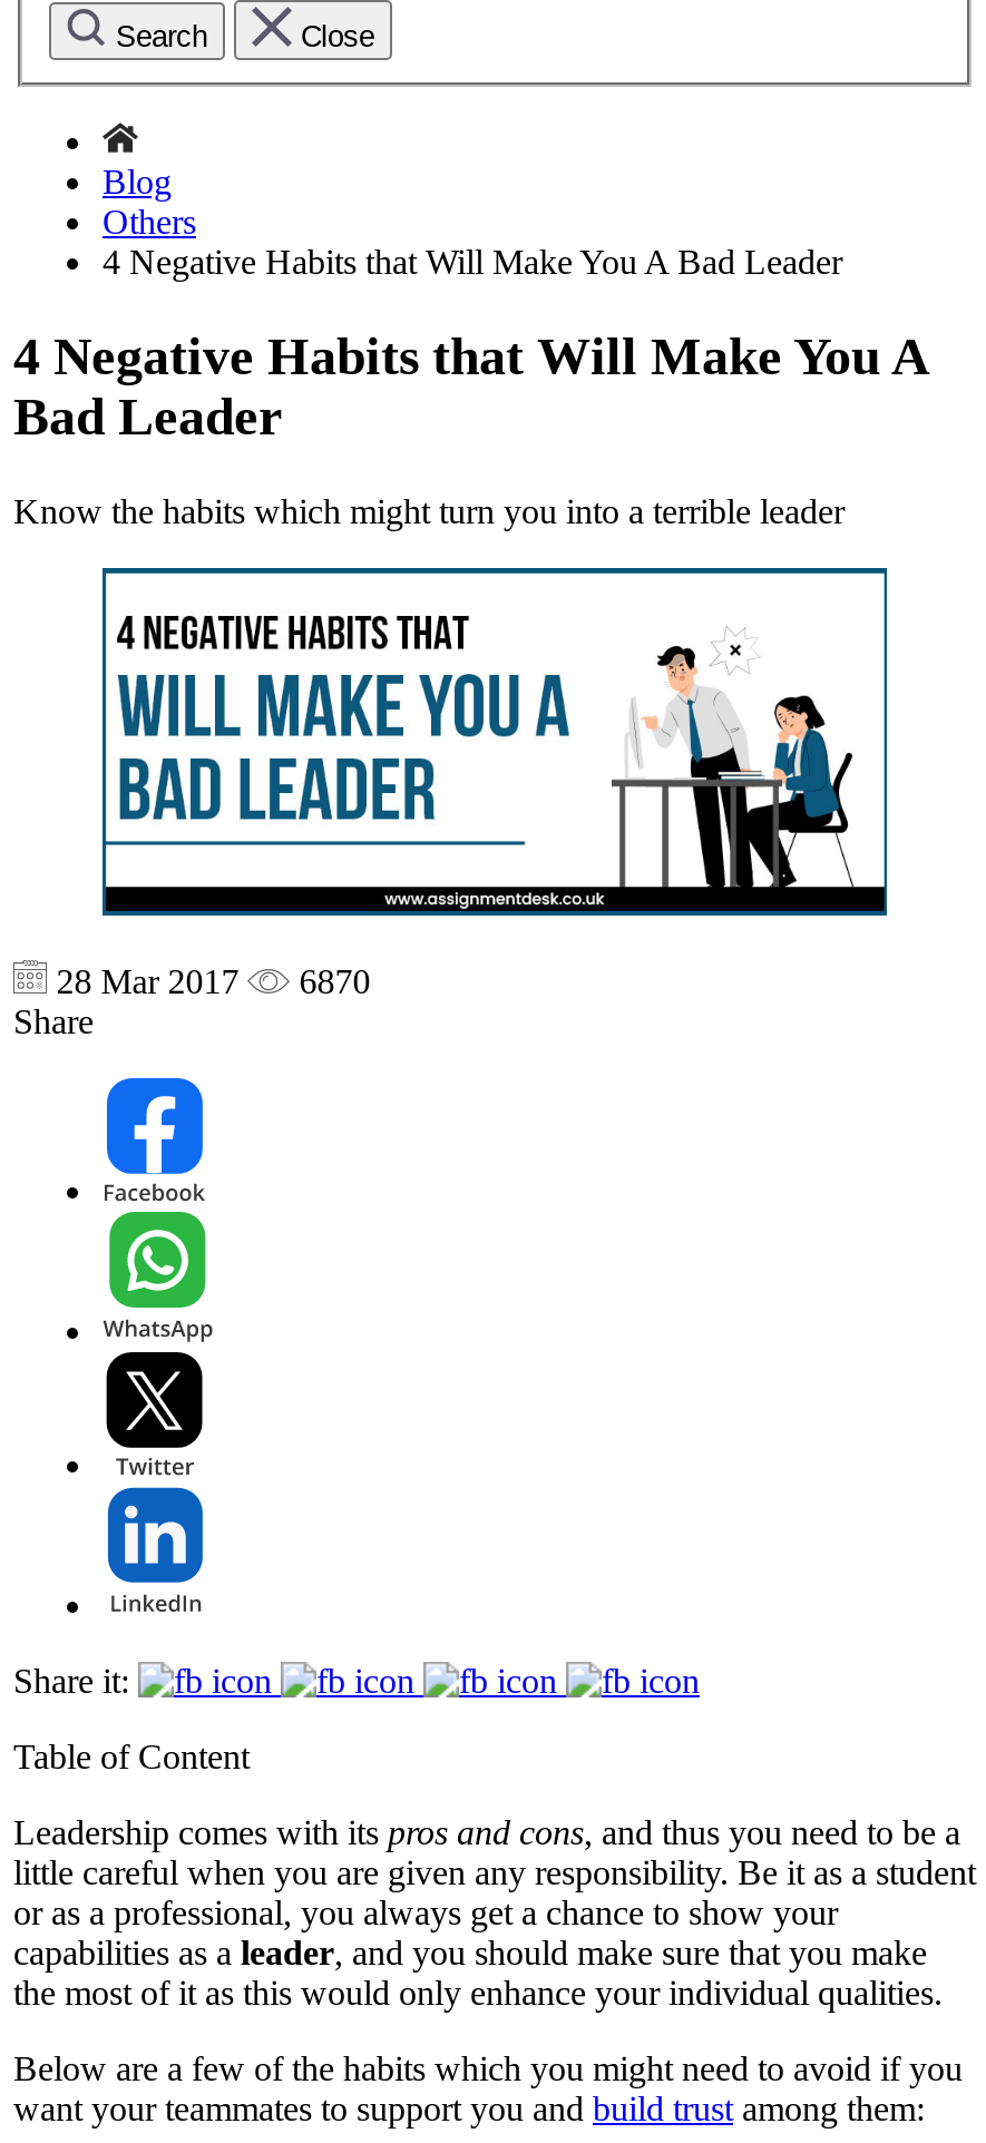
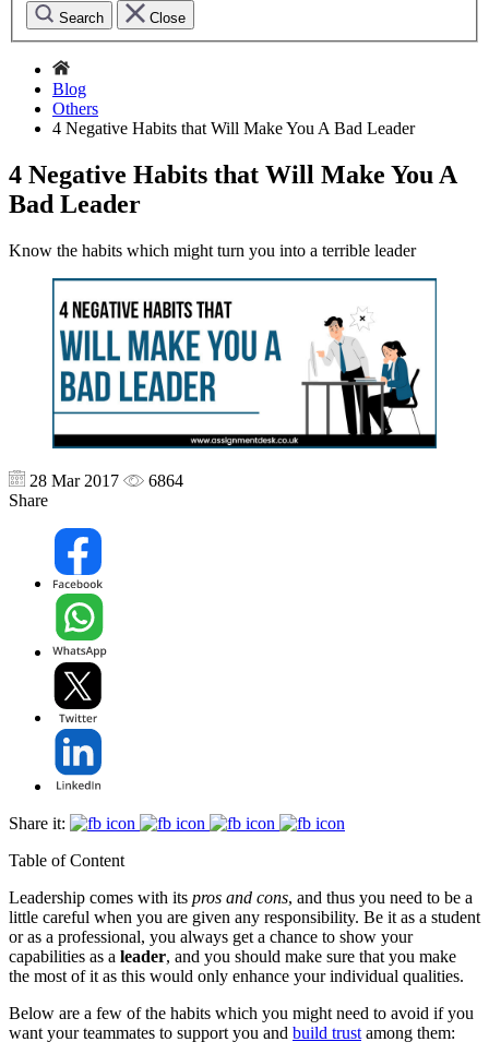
[47,963,370,1001] 28 Mar 2017 6870 -> [25,472,184,490] 28 Mar 2017 6864

